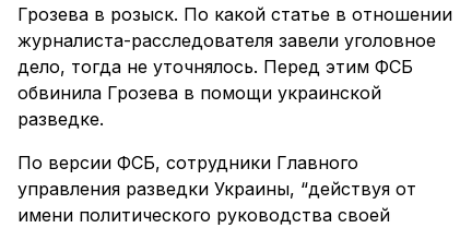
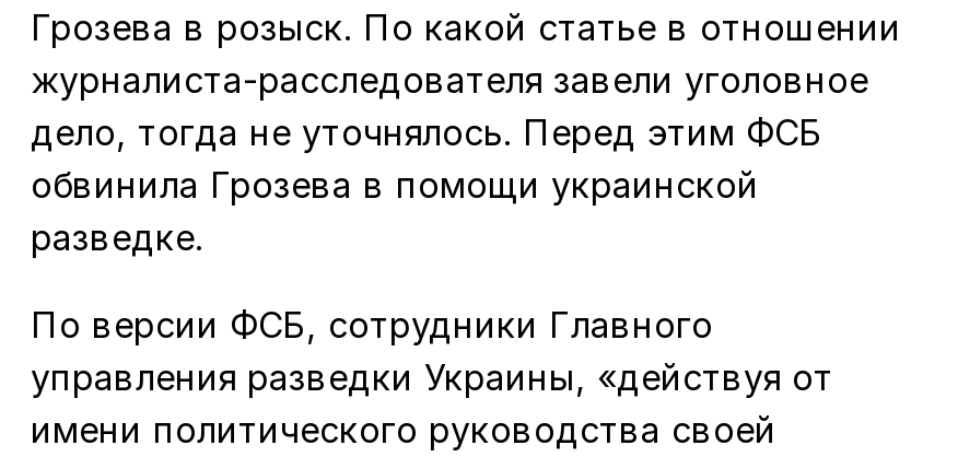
[17,177,416,199] управления разведки Украины, “действуя от -> [31,356,833,399] управления разведки Украины, «действуя от

